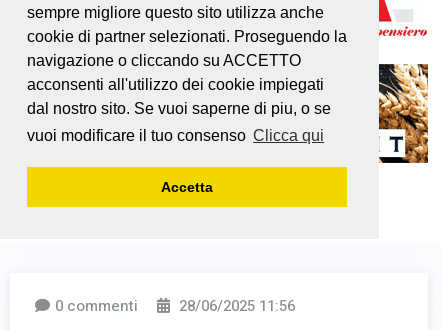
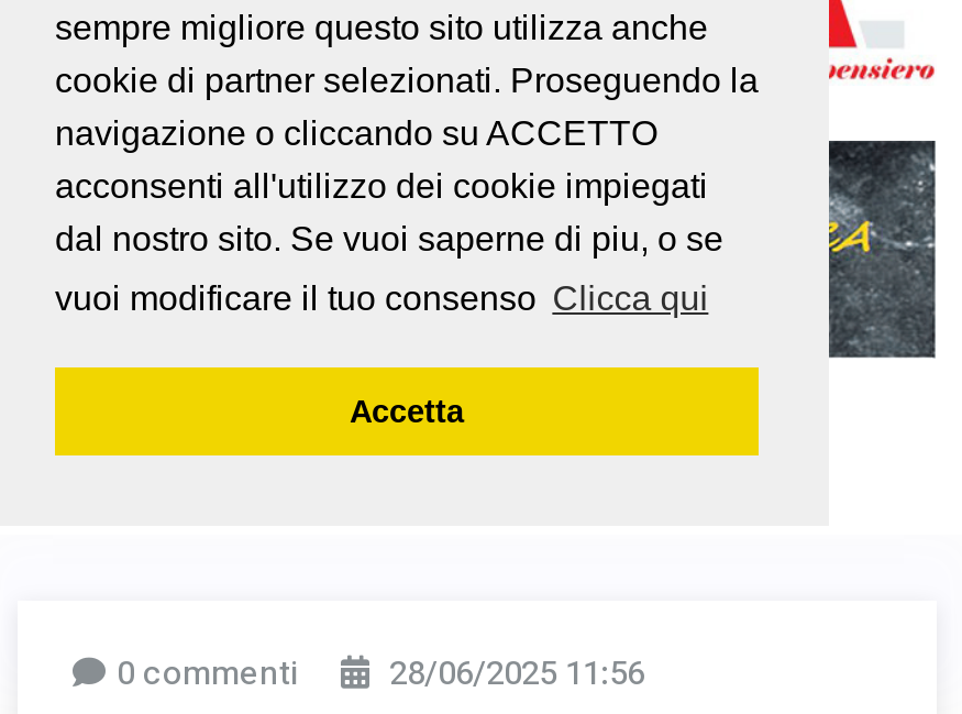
[379,63,429,164] [image] -> [827,139,937,359] [image]

